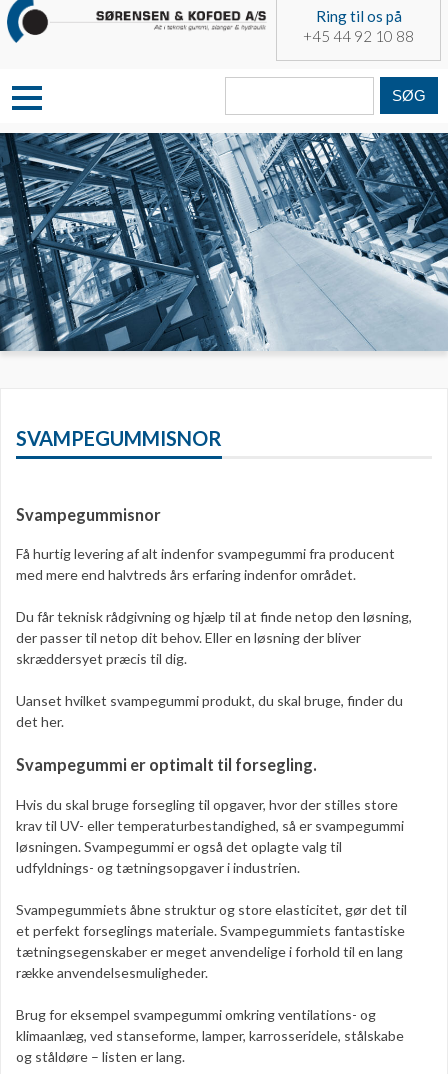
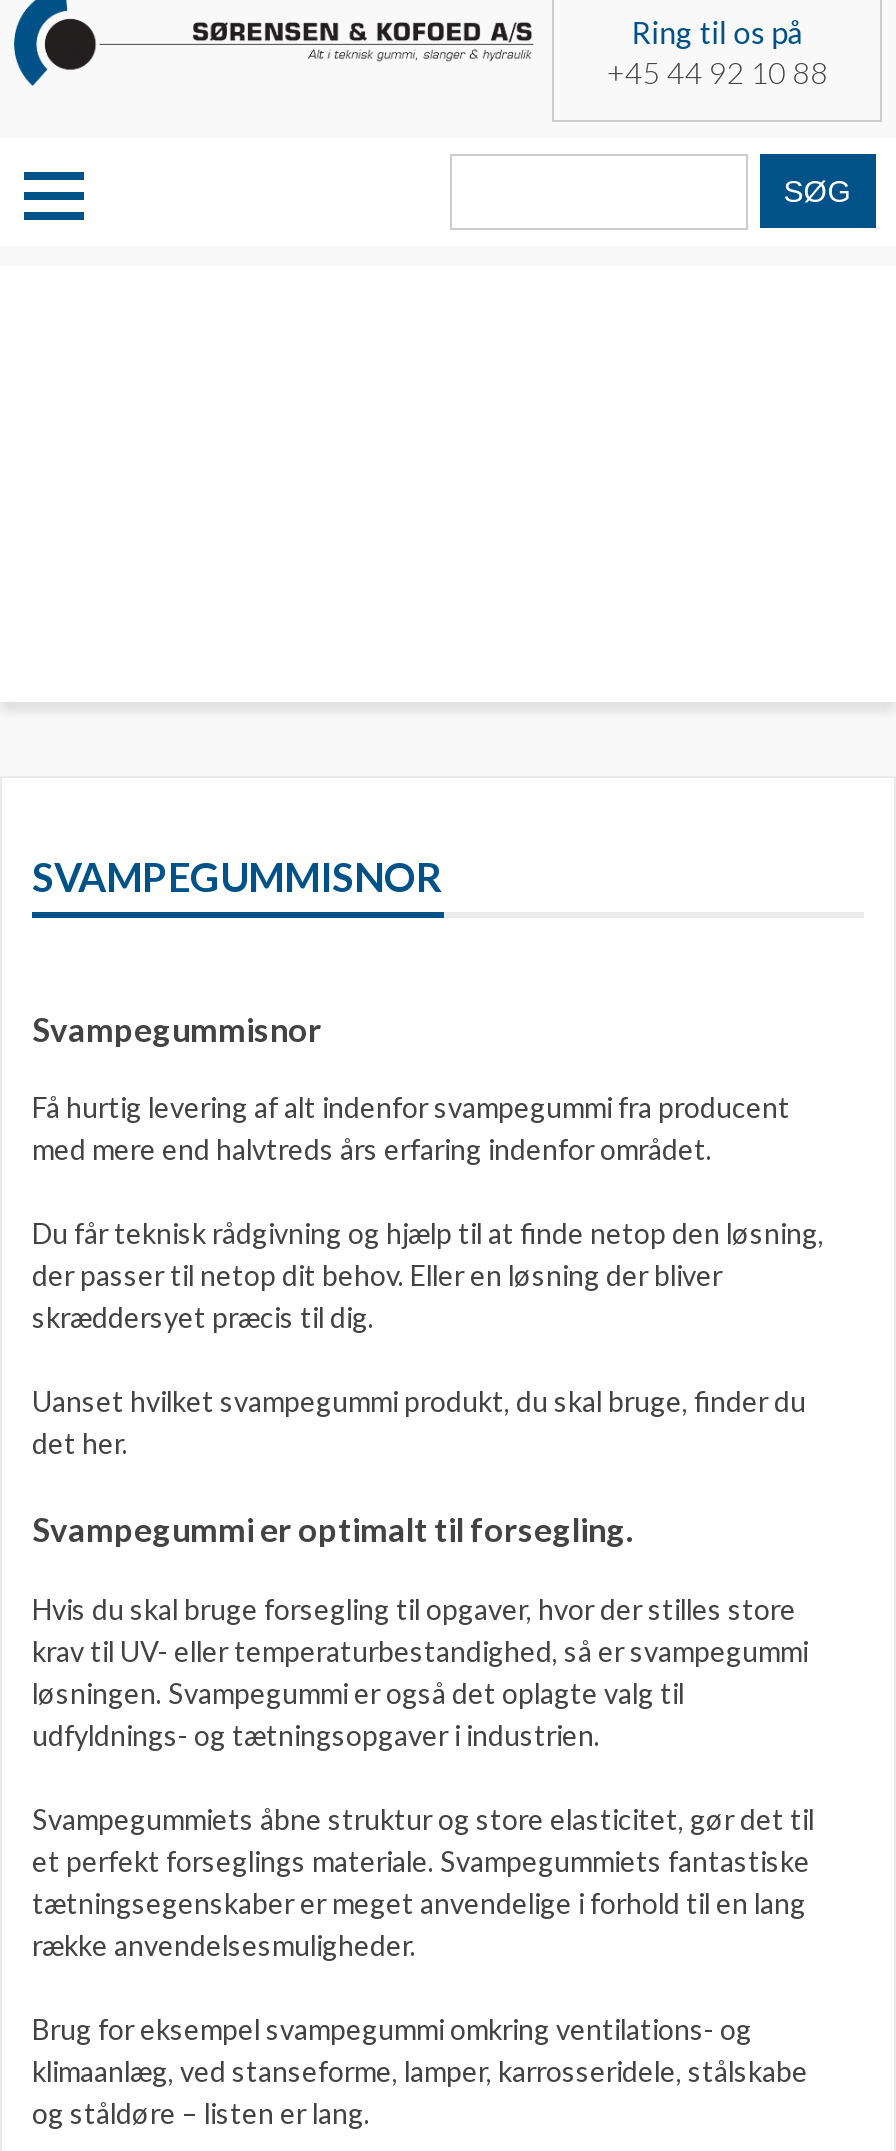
[3,132,445,352] [image] -> none

